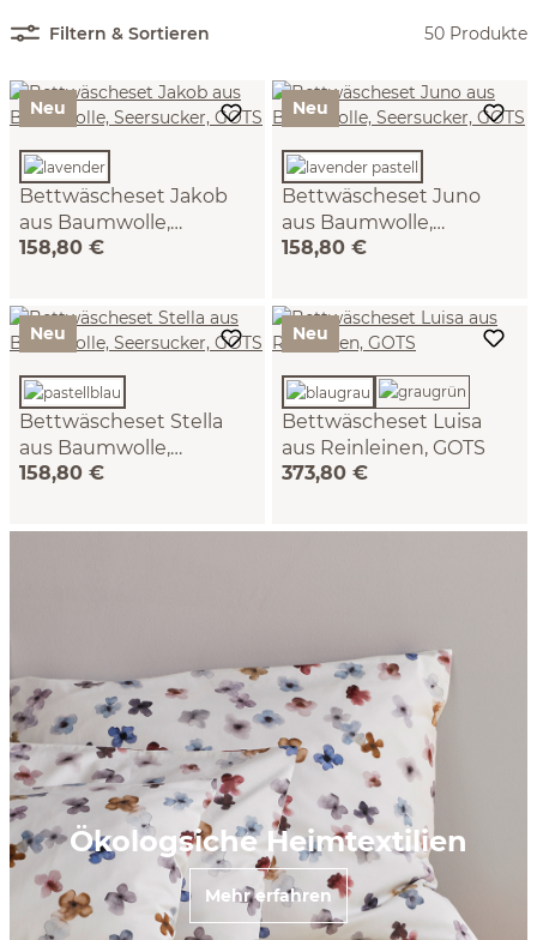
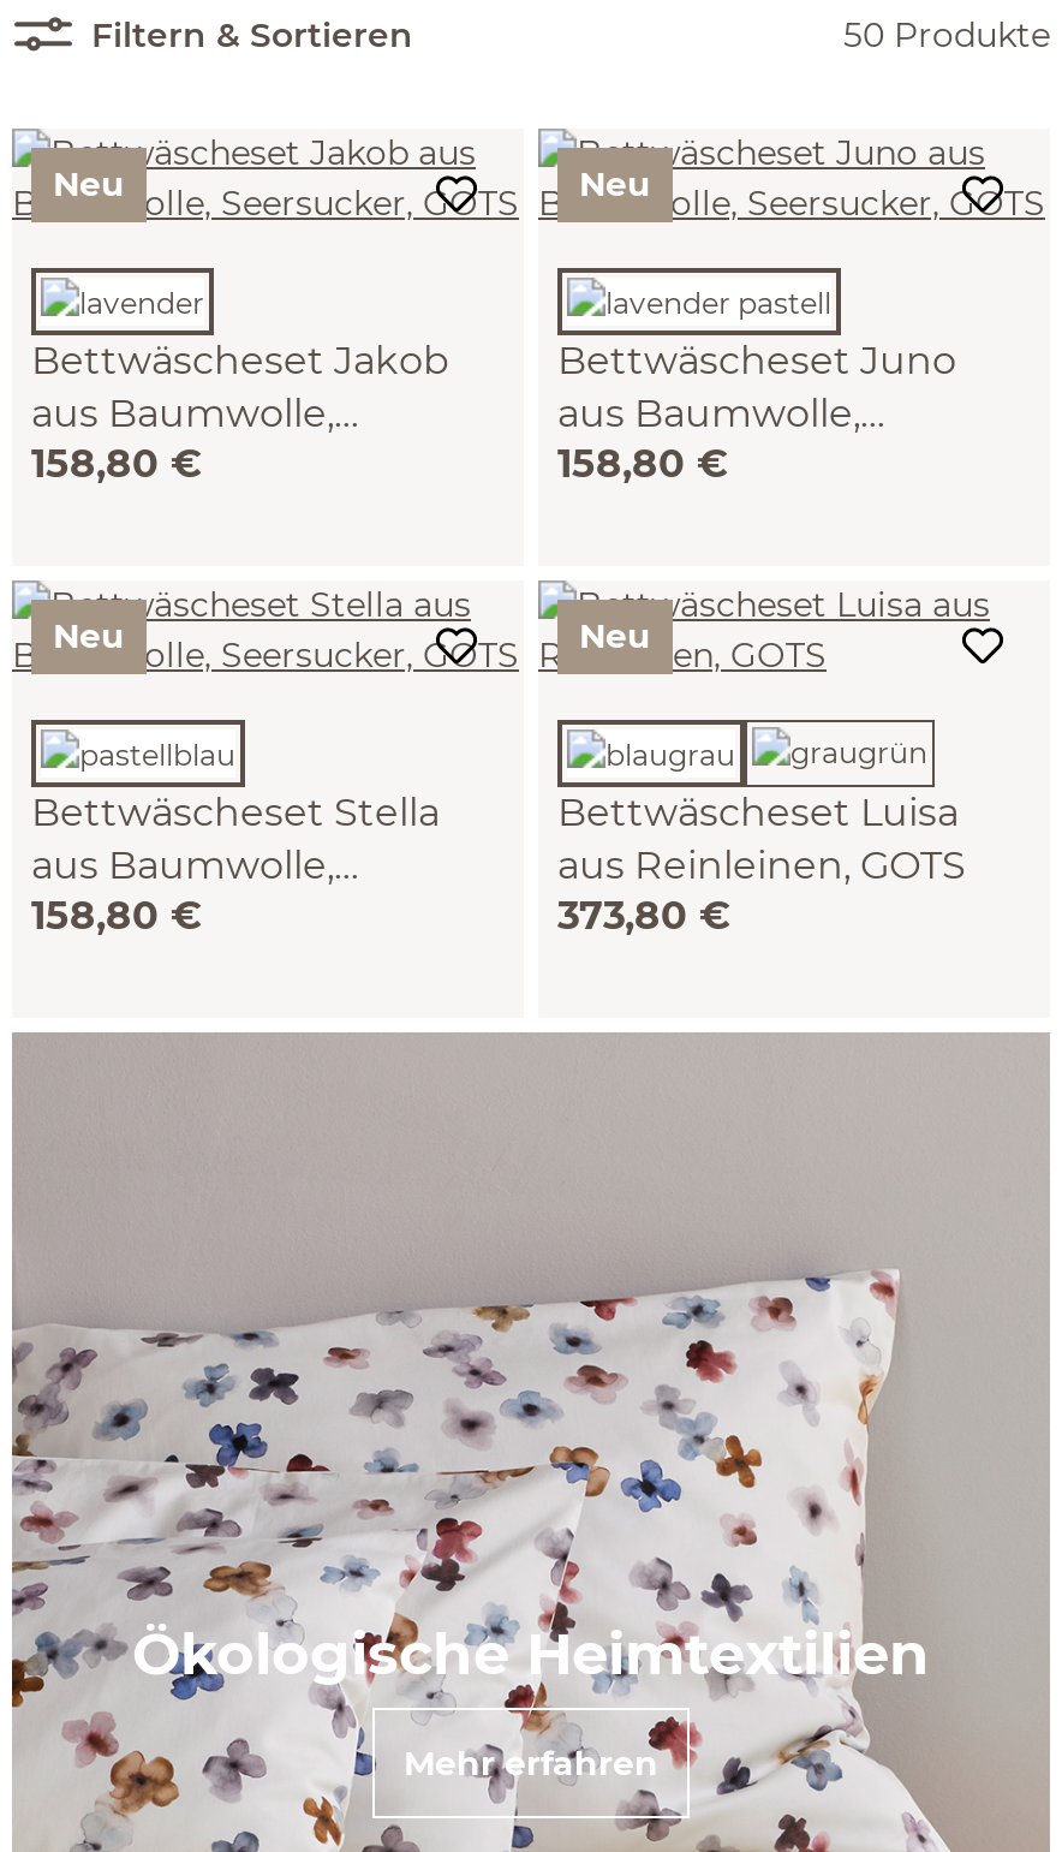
[70,823,467,858] Ökologsiche Heimtextilien -> [132,1618,930,1688] Ökologische Heimtextilien

